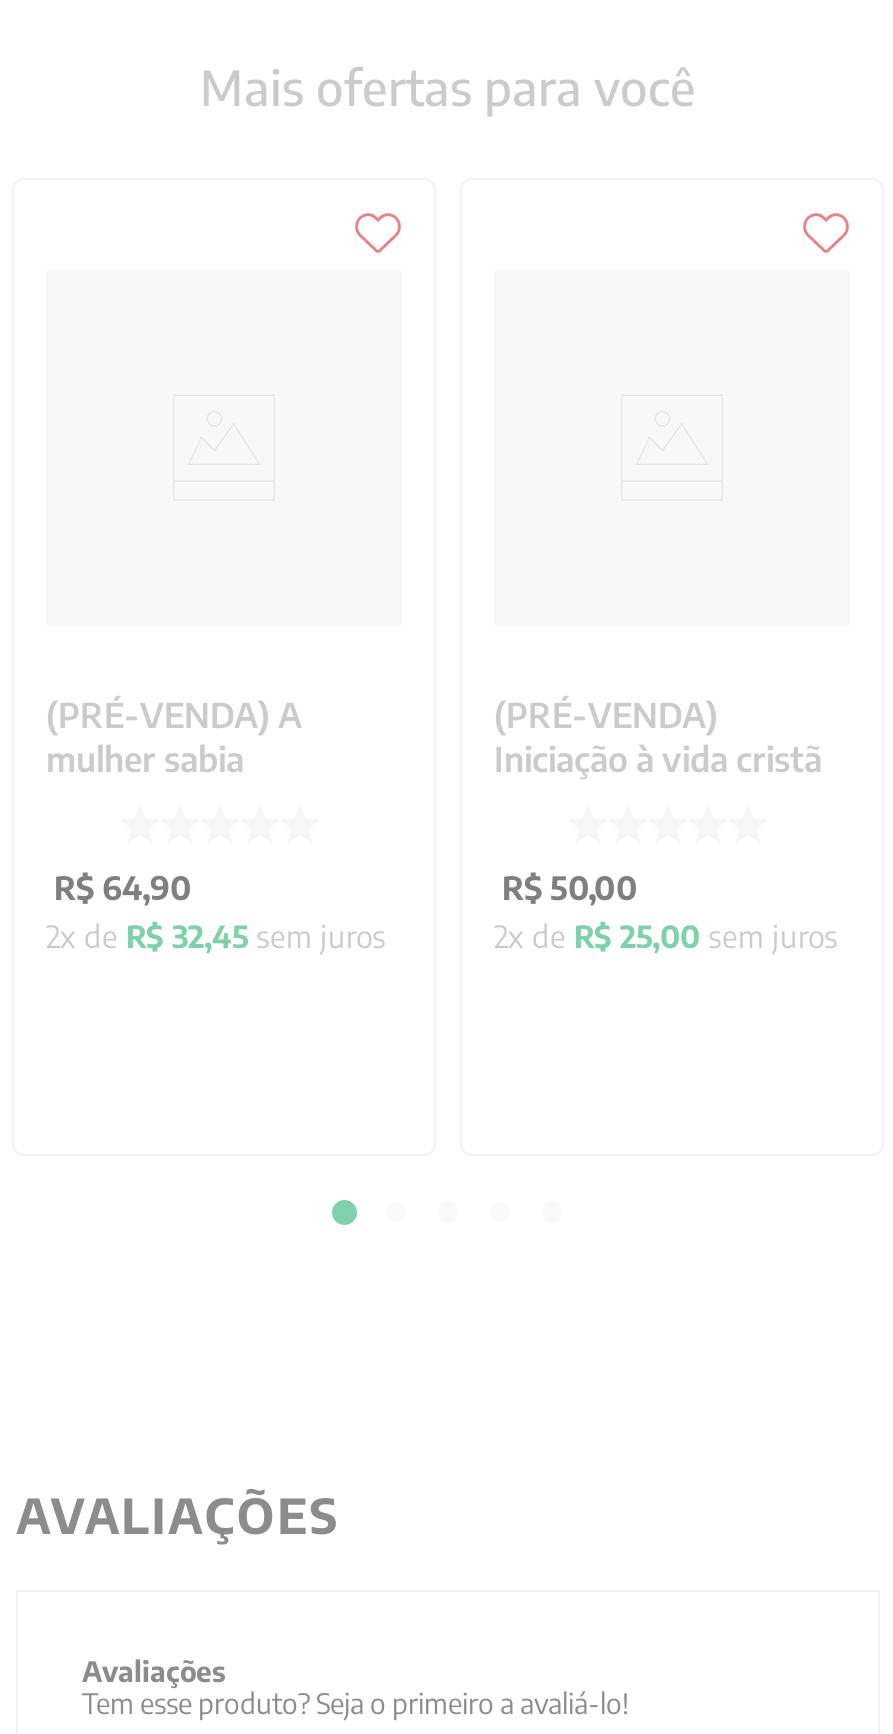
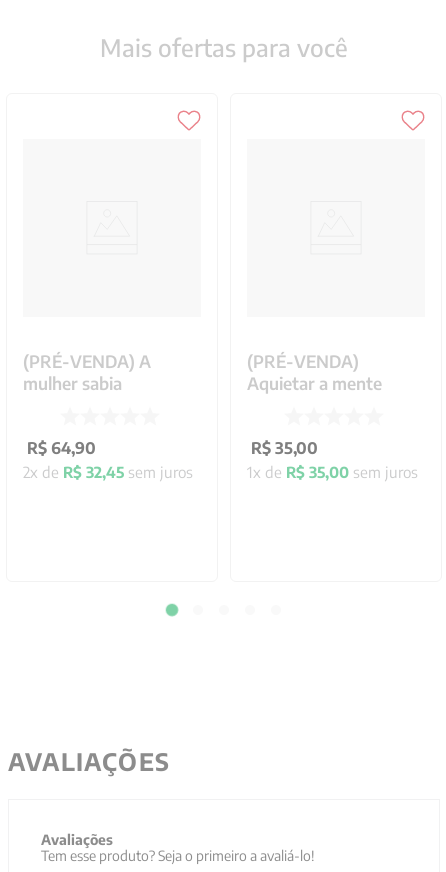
[494,735,822,779] Iniciação à vida cristã -> [247,372,382,394] Aquietar a mente
[494,867,838,953] R$ 50,00 | 2x de R$ 25,00 sem juros -> [247,438,418,481] R$ 35,00 | 1x de R$ 35,00 sem juros

